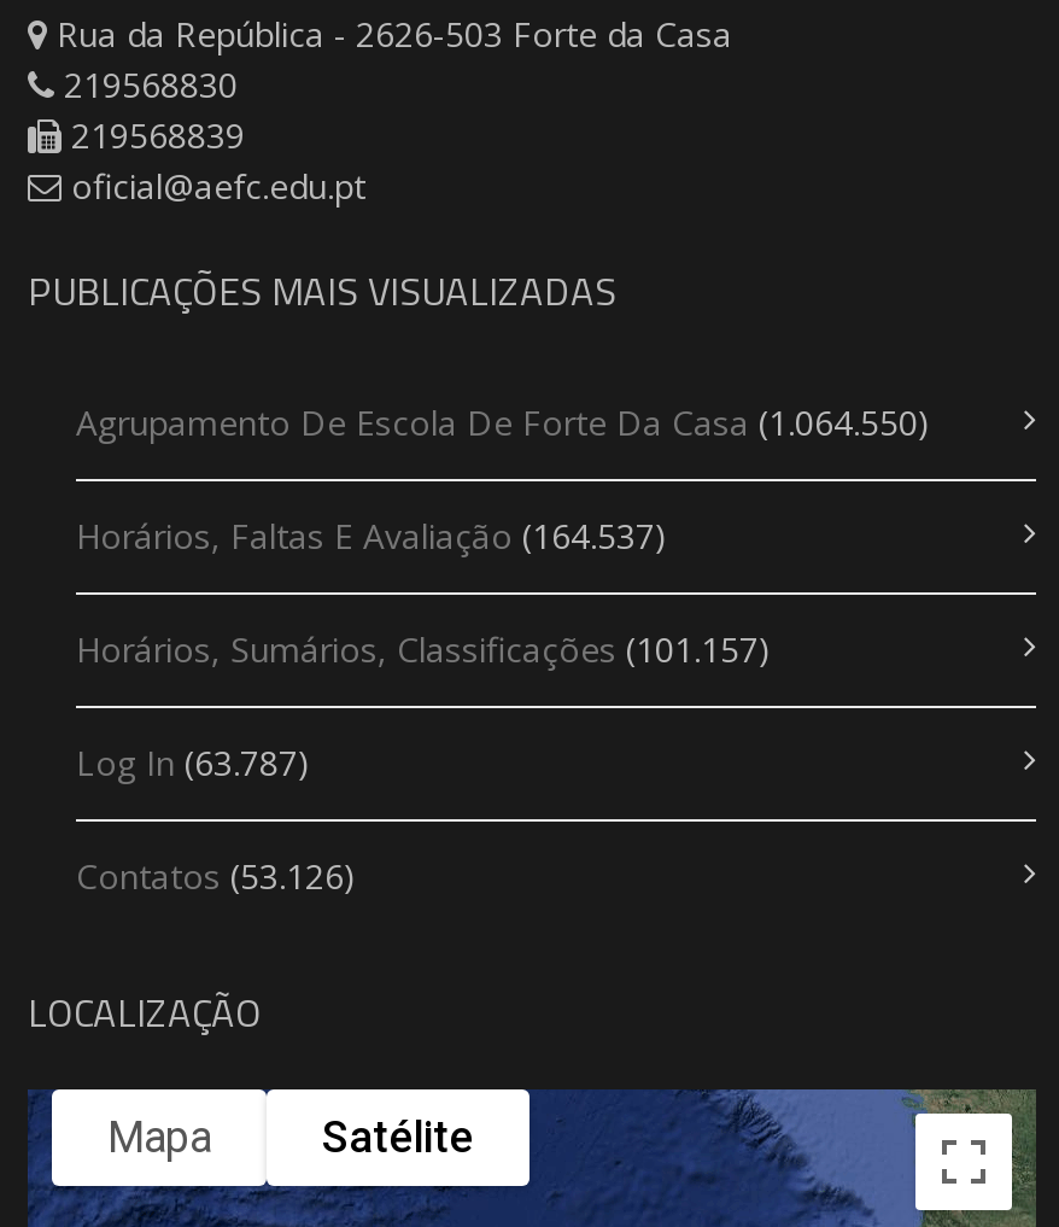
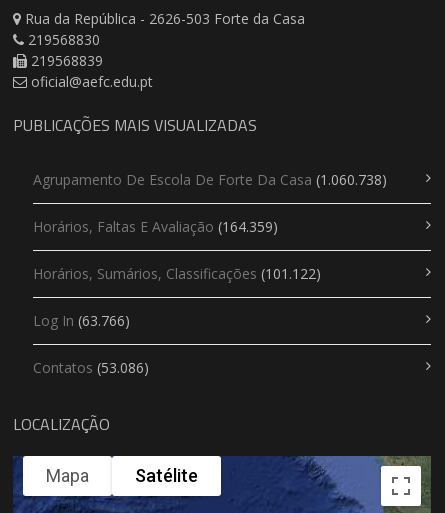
[76,400,930,446] Agrupamento De Escola De Forte Da Casa (1.064.550) -> [33,170,387,189] Agrupamento De Escola De Forte Da Casa (1.060.738)
[76,513,667,559] Horários, Faltas E Avaliação (164.537) -> [33,217,278,236] Horários, Faltas E Avaliação (164.359)
[76,627,771,672] Horários, Sumários, Classificações (101.157) -> [33,264,321,283] Horários, Sumários, Classificações (101.122)
[76,740,310,786] Log In (63.787) -> [33,311,130,330] Log In (63.766)
[76,853,356,899] Contatos (53.126) -> [33,358,149,377] Contatos (53.086)

